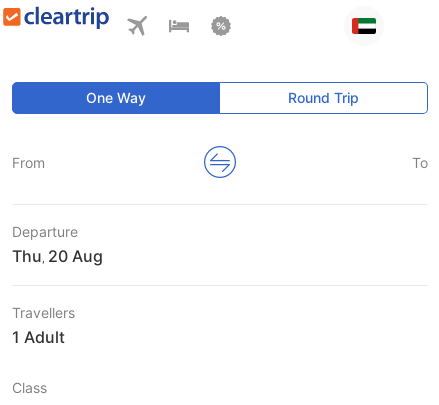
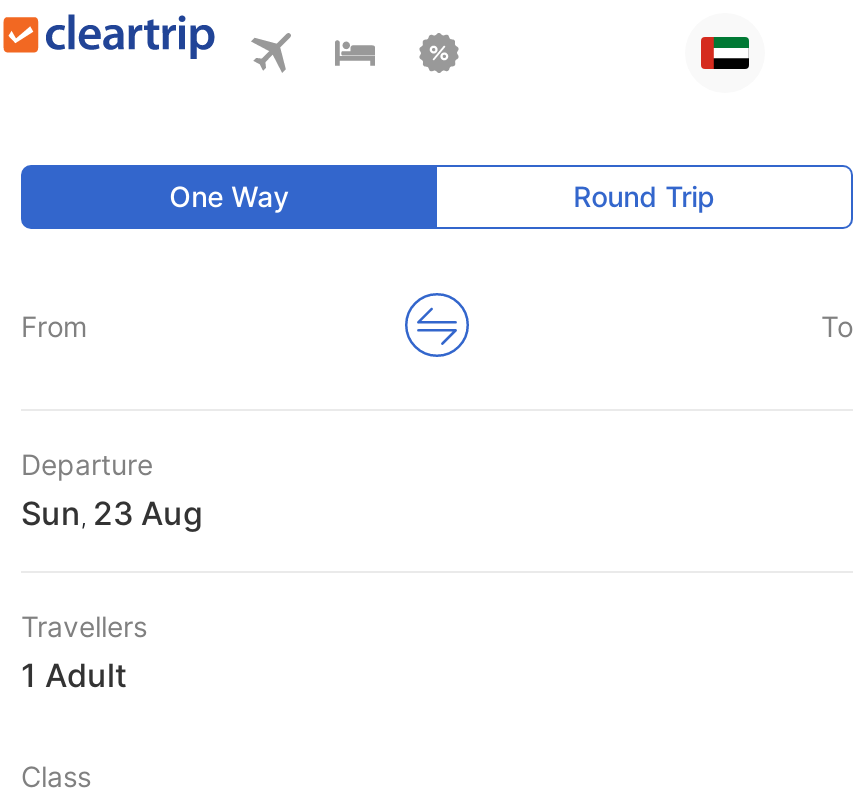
[12,246,48,266] Thu, -> [21,493,93,533] Sun,

